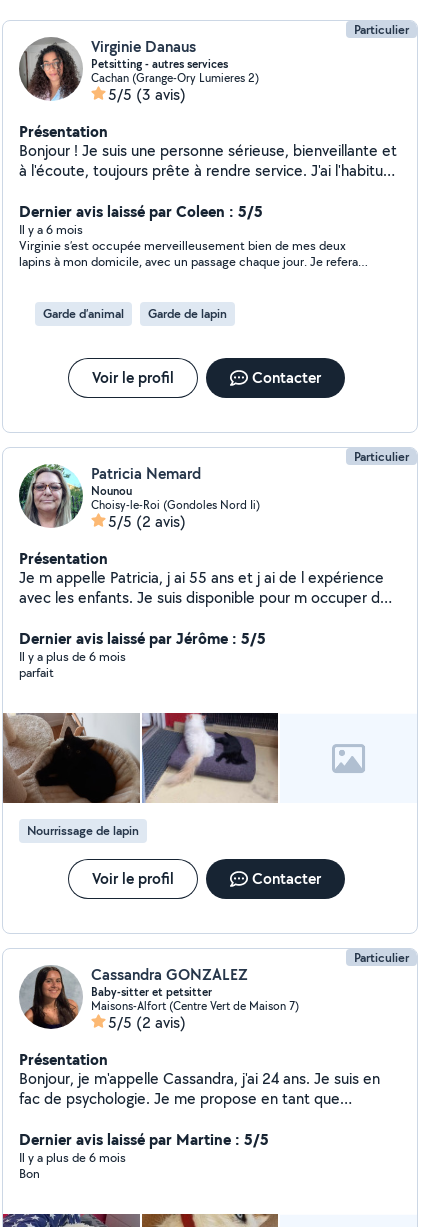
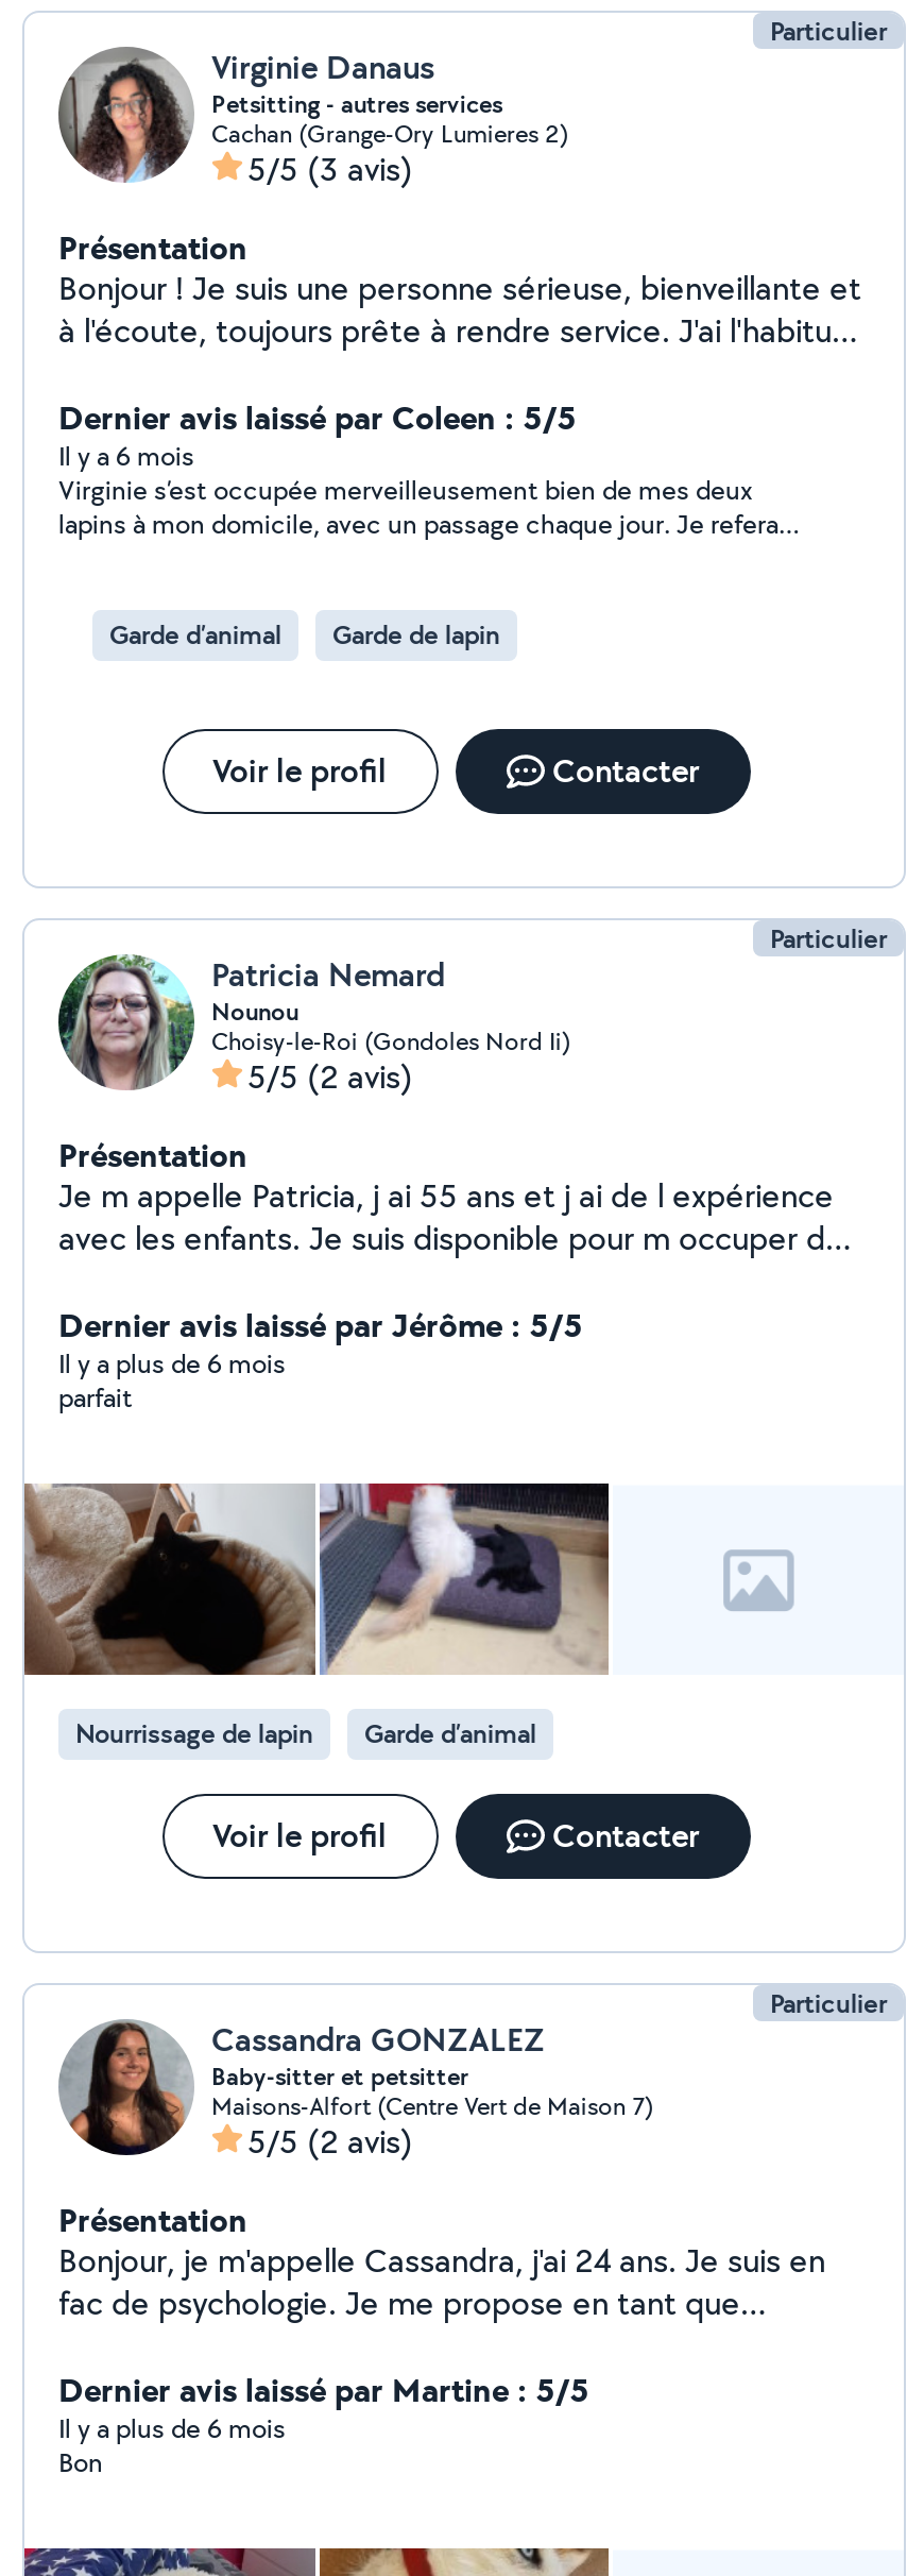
none -> [364,1715,536,1751] Garde d’animal

